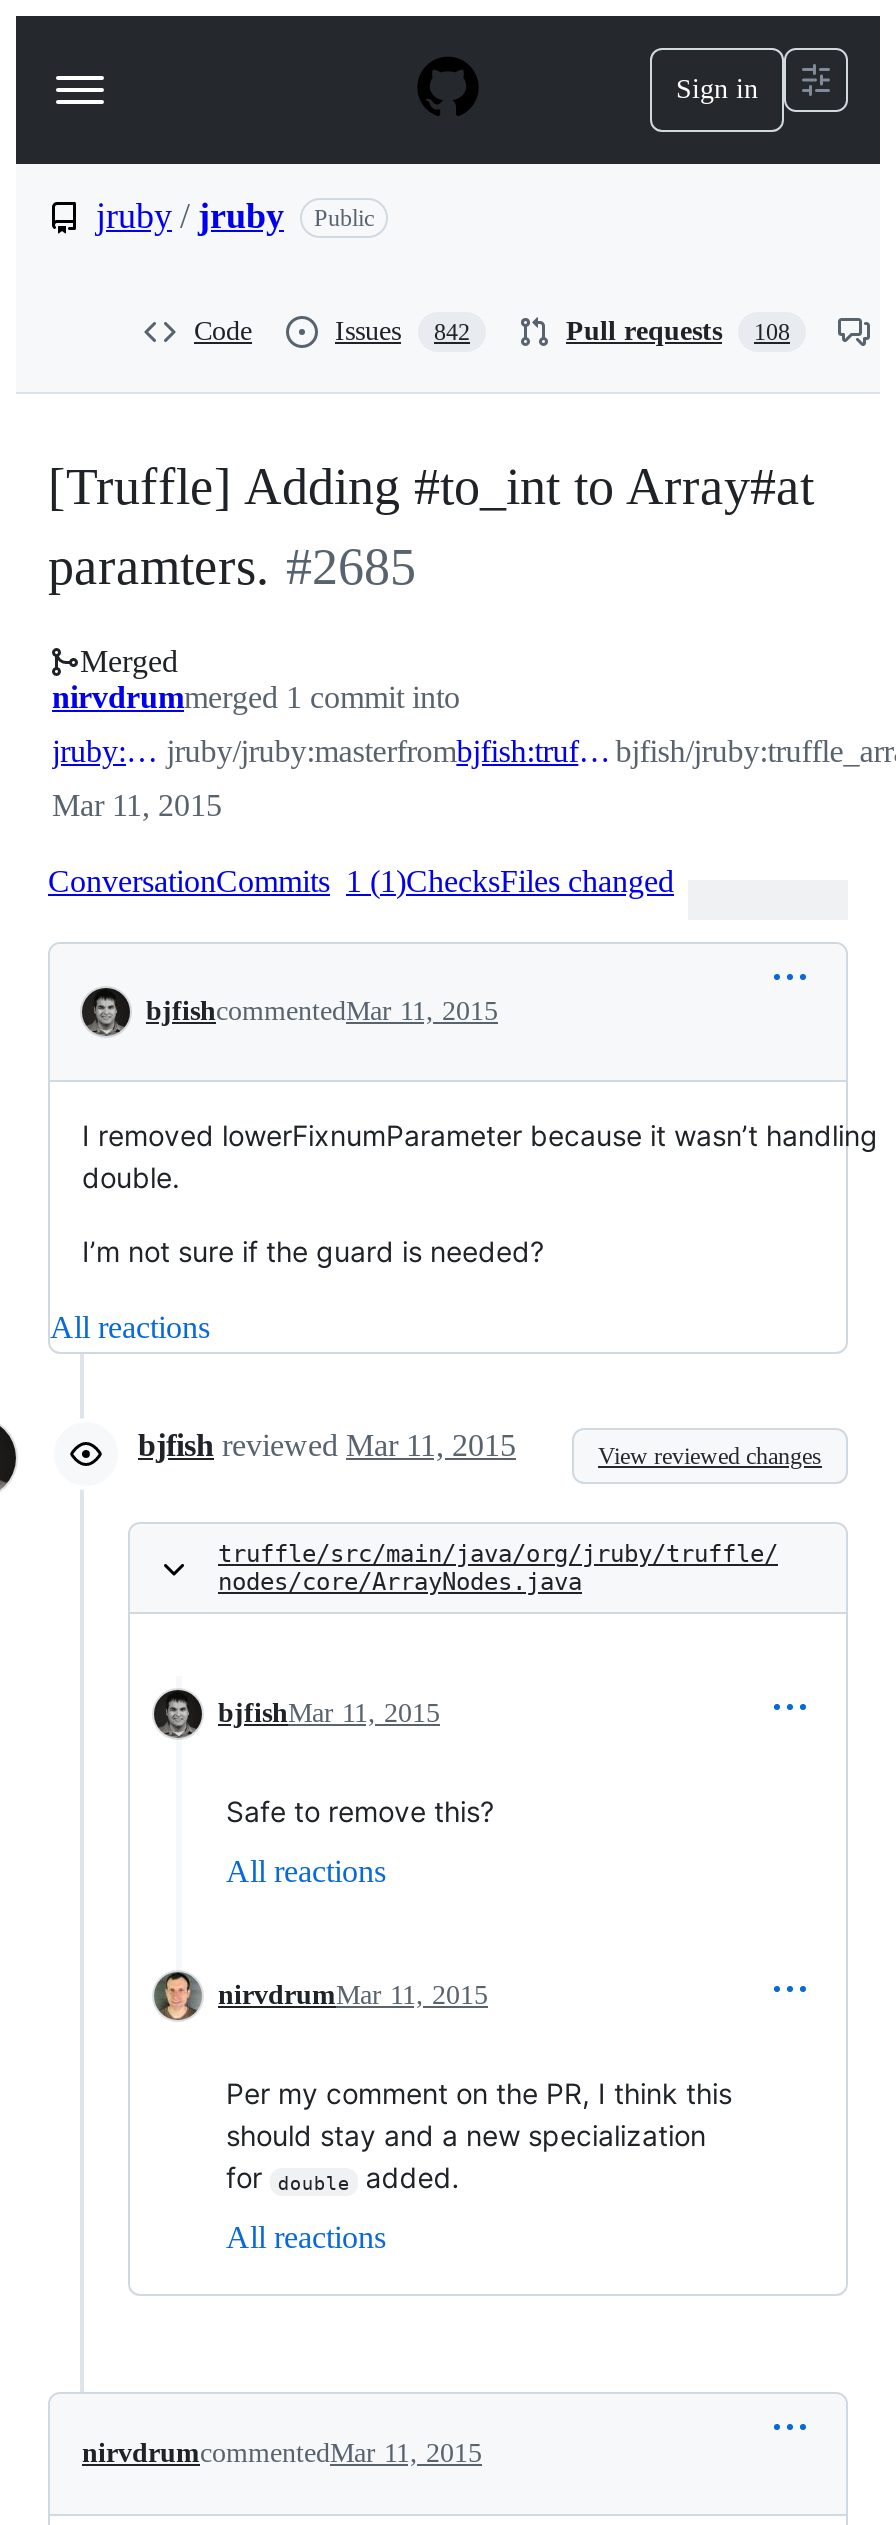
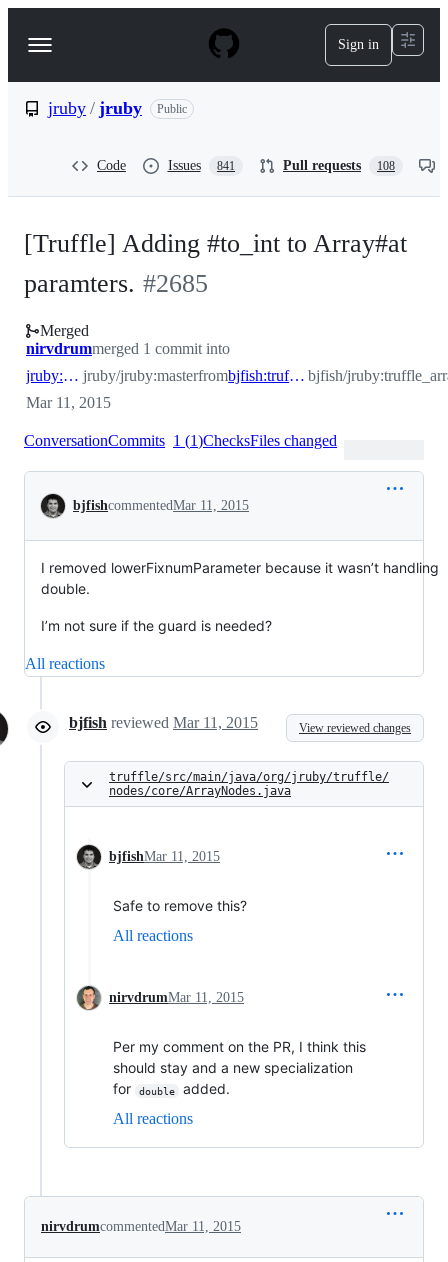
[335,316,470,346] Issues 842 -> [167,158,235,173] Issues 841

